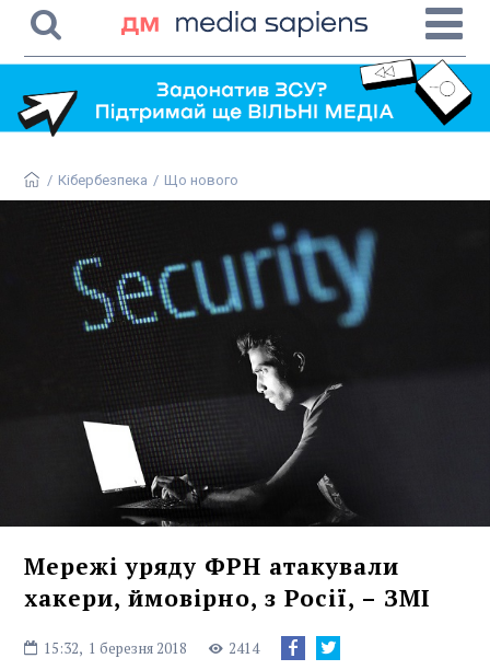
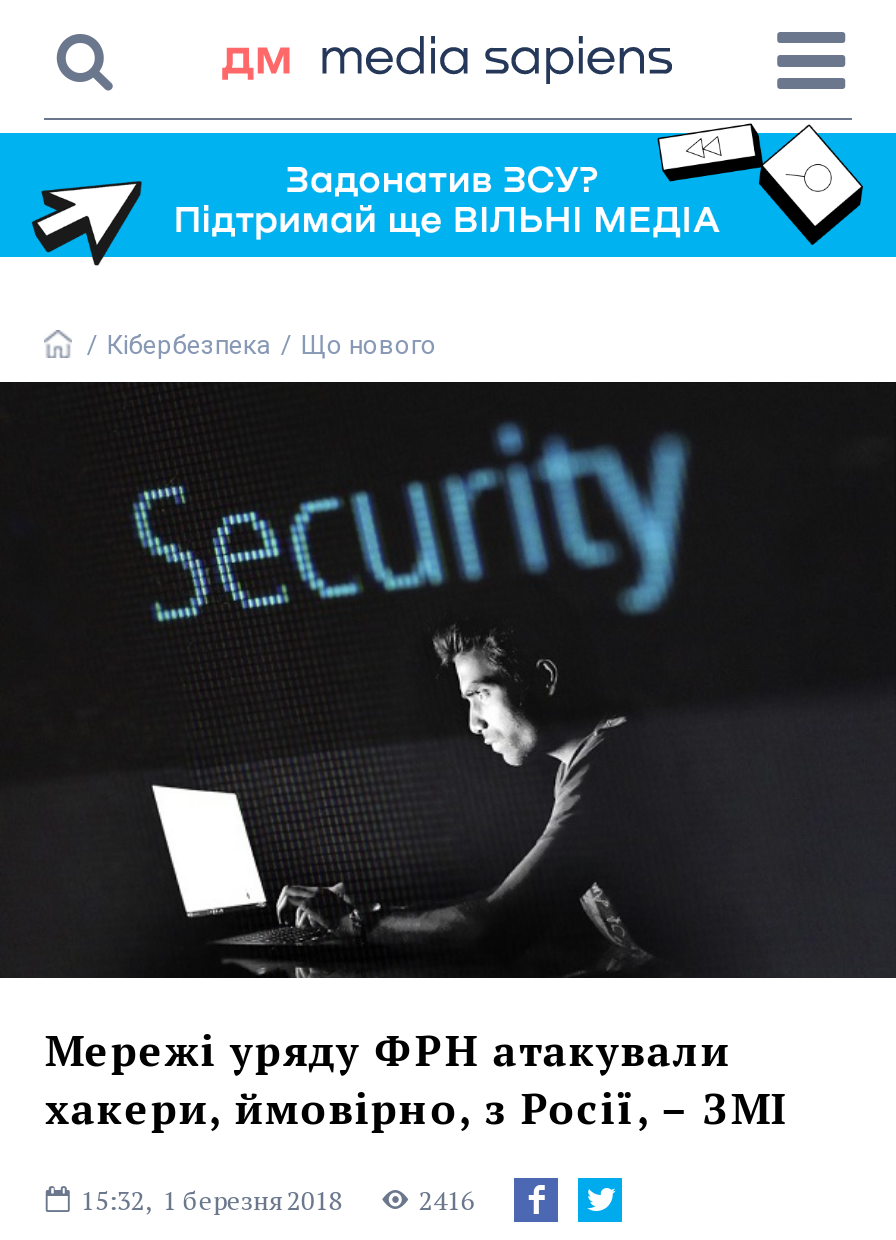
[229,638,260,658] 2414 -> [419,1182,475,1218] 2416

